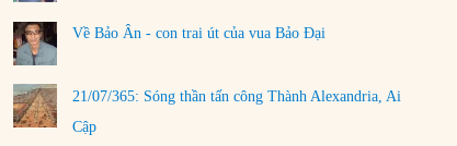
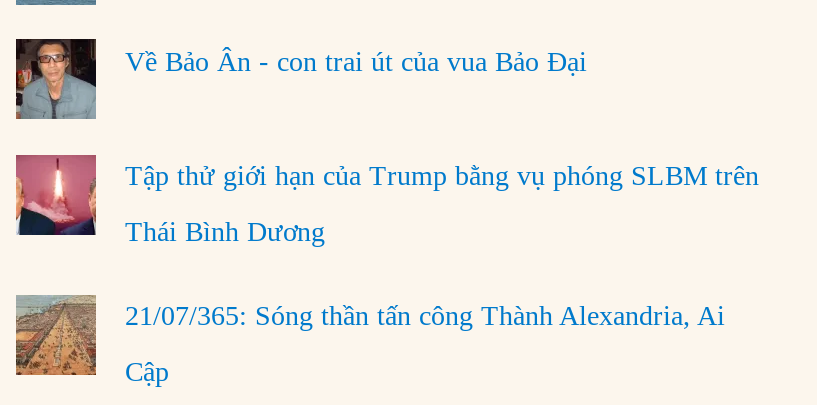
none -> [14,154,759,247] [image] | Tập thử giới hạn của Trump bằng vụ phóng SLBM trên | Thái Bình Dương

